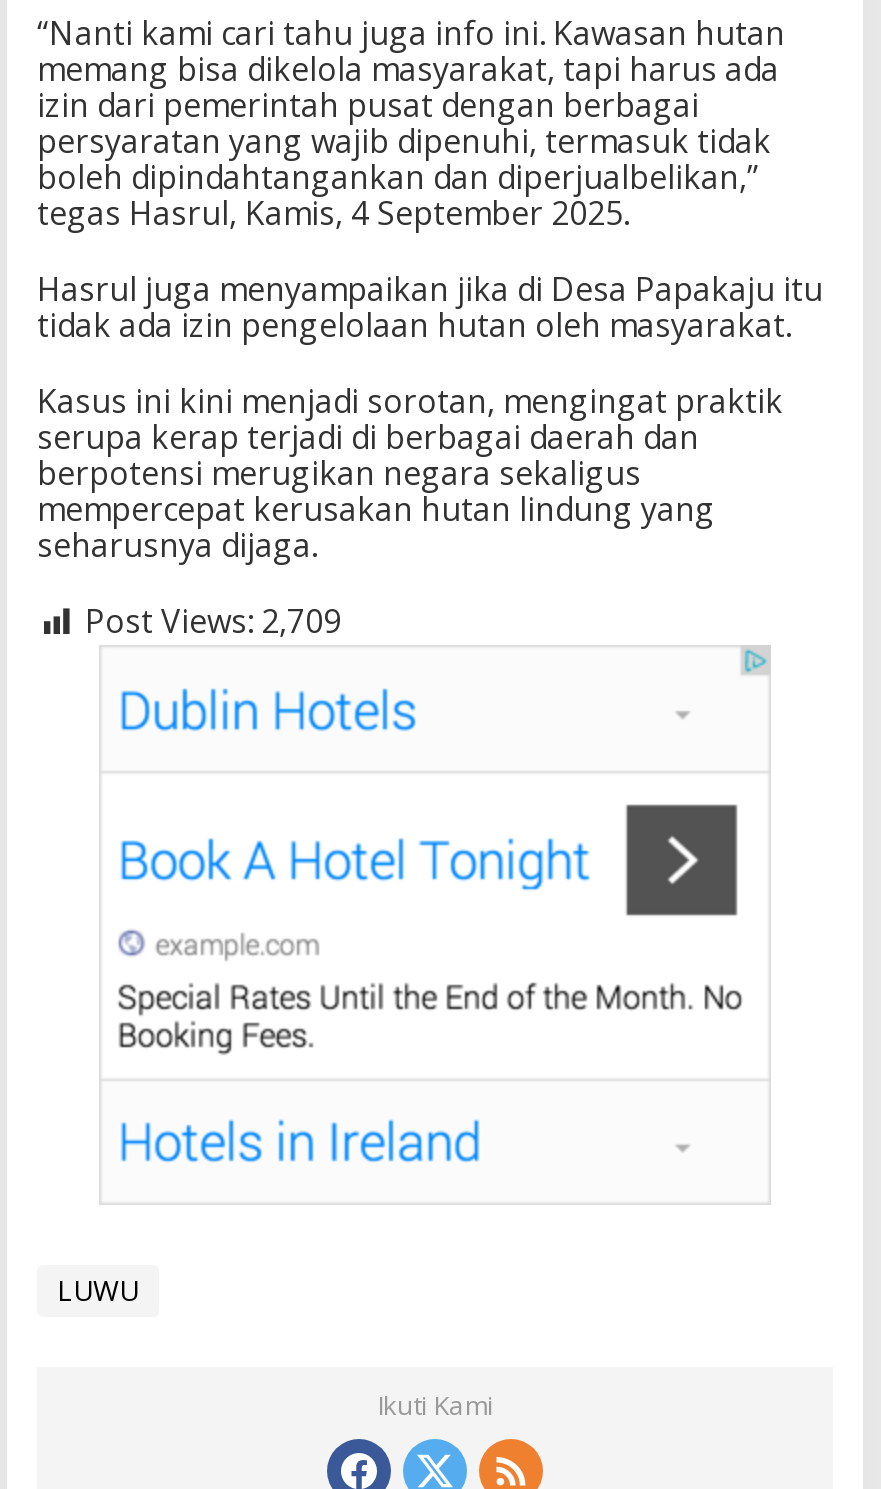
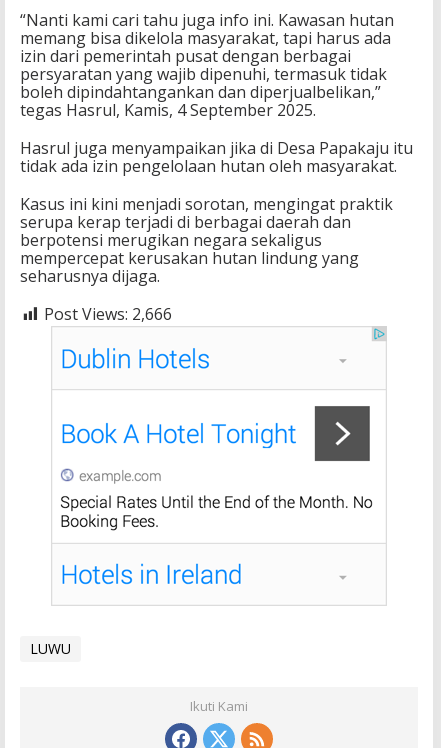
[85,599,341,643] Post Views: 2,709 -> [44,303,172,325] Post Views: 2,666

